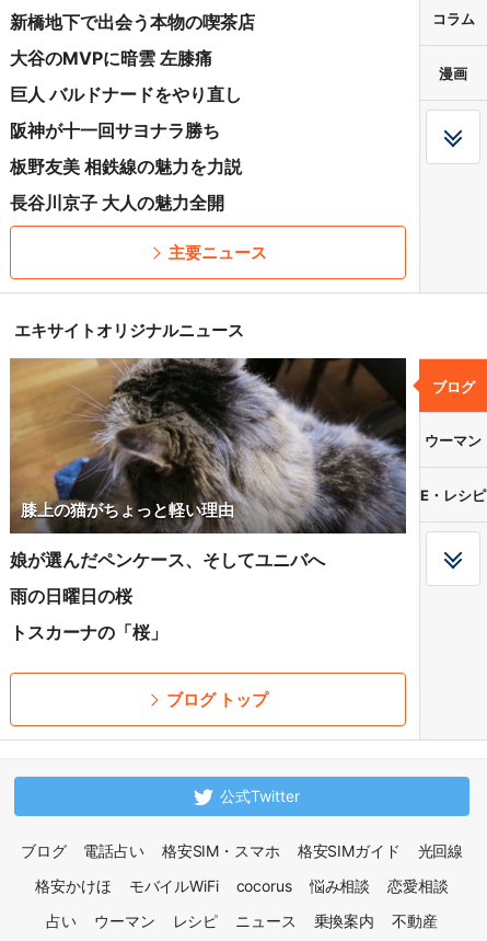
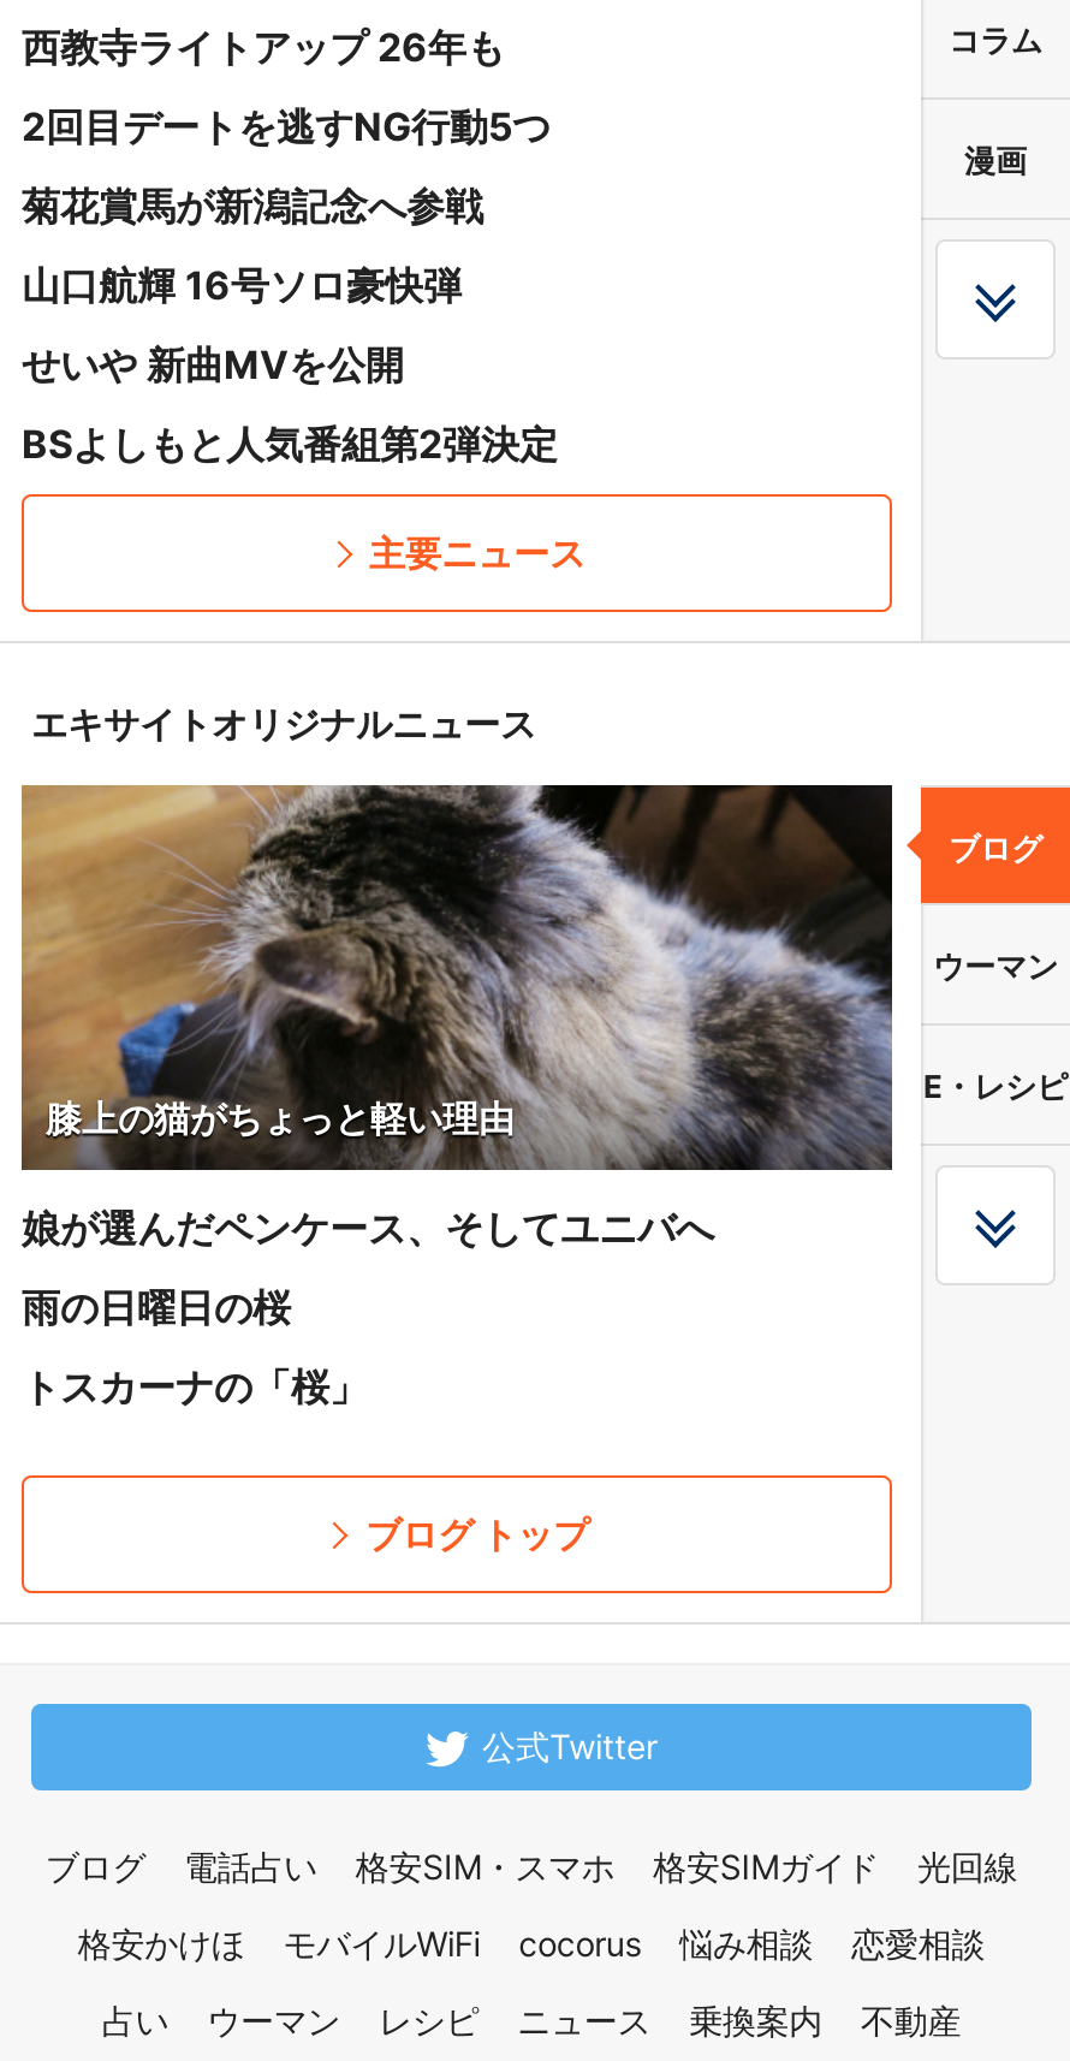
[10,11,255,33] 新橋地下で出会う本物の喫茶店 -> [22,23,505,71] 西教寺ライトアップ 26年も
[10,47,212,69] 大谷のMVPに暗雲 左膝痛 -> [22,102,551,150] 2回目デートを逃すNG行動5つ
[10,83,242,105] 巨人 バルドナードをやり直し -> [22,182,483,230] 菊花賞馬が新潟記念へ参戦
[10,119,220,141] 阪神が十一回サヨナラ勝ち -> [22,261,462,309] 山口航輝 16号ソロ豪快弾
[10,156,242,177] 板野友美 相鉄線の魅力を力説 -> [22,340,404,388] せいや 新曲MVを公開
[10,192,224,214] 長谷川京子 大人の魅力全開 -> [22,420,558,468] BSよしもと人気番組第2弾決定

